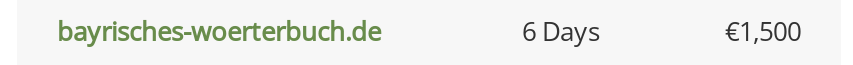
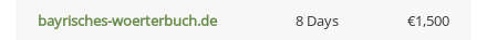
[522,12,600,48] 6 Days -> [295,10,338,30] 8 Days

